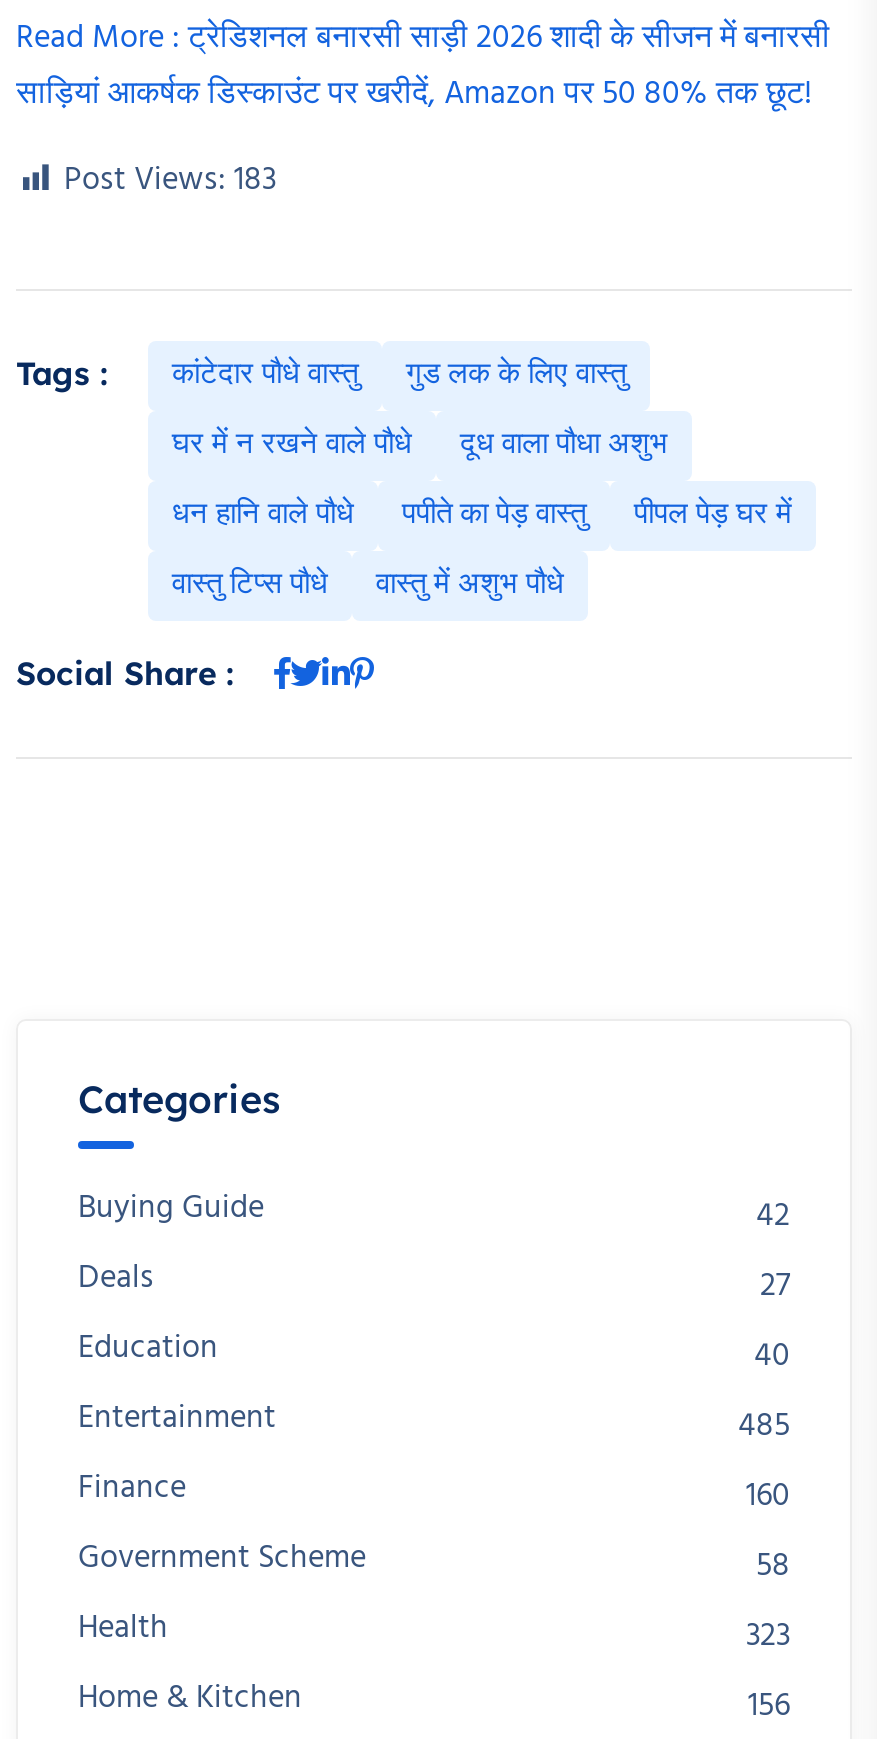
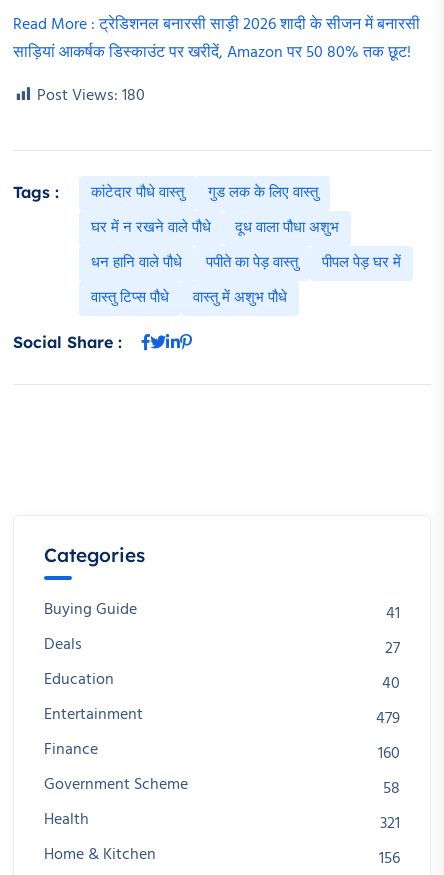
[64,155,276,207] Post Views: 183 -> [37,83,145,109] Post Views: 180
[756,1191,790,1243] 42 -> [386,601,400,627] 41
[738,1401,790,1453] 485 -> [376,706,400,732] 479
[746,1611,790,1663] 323 -> [380,811,400,837] 321

